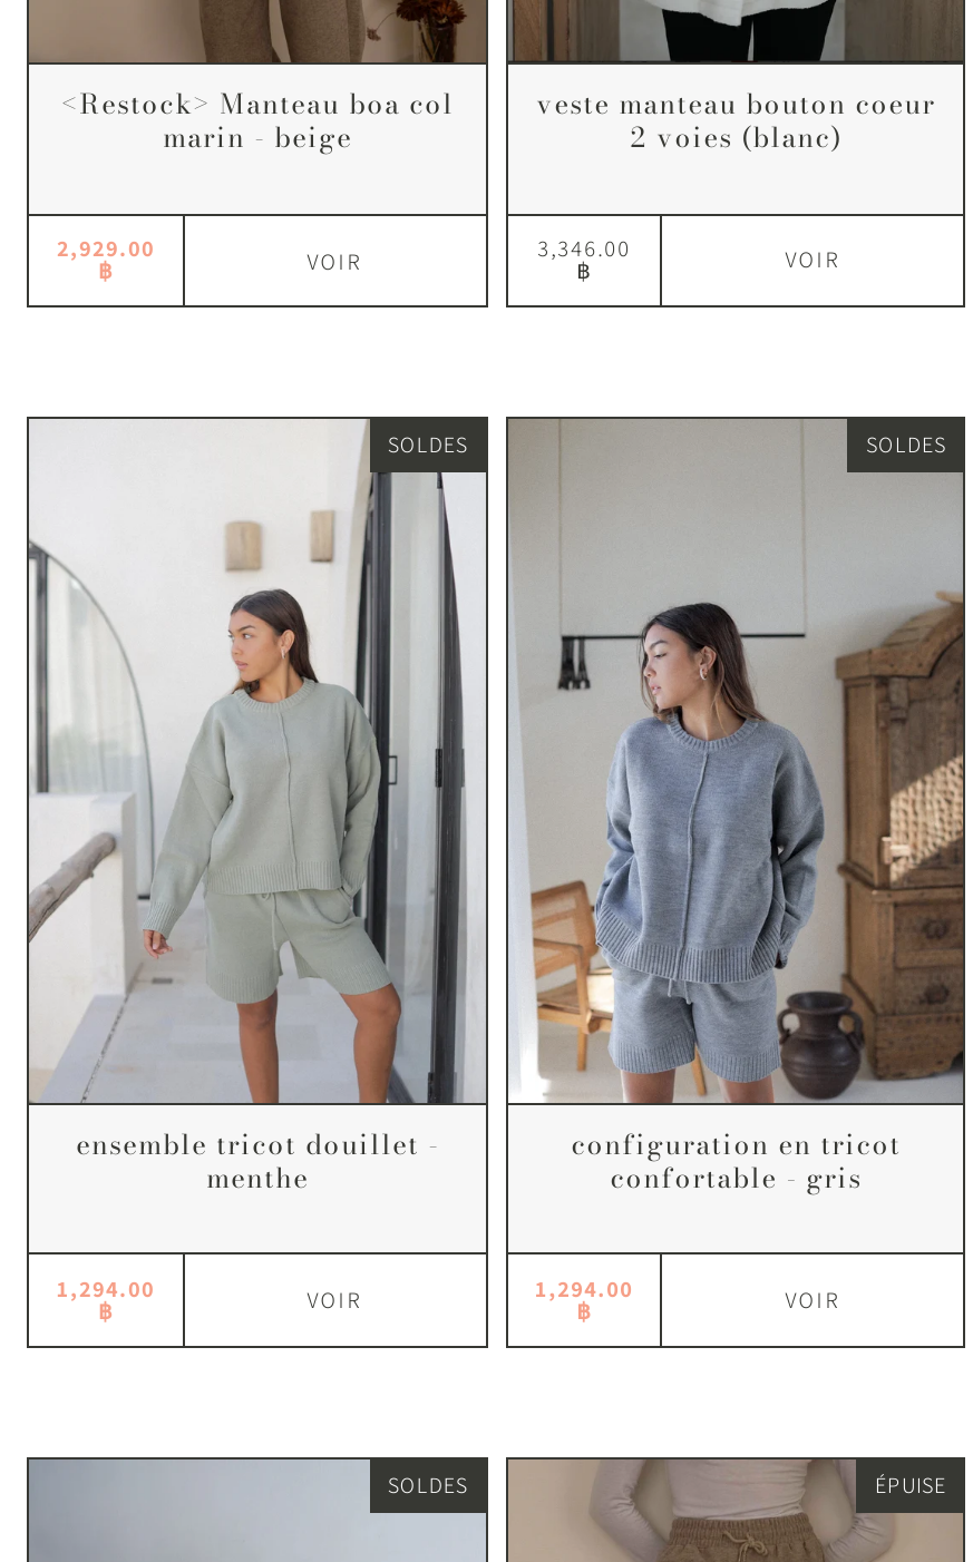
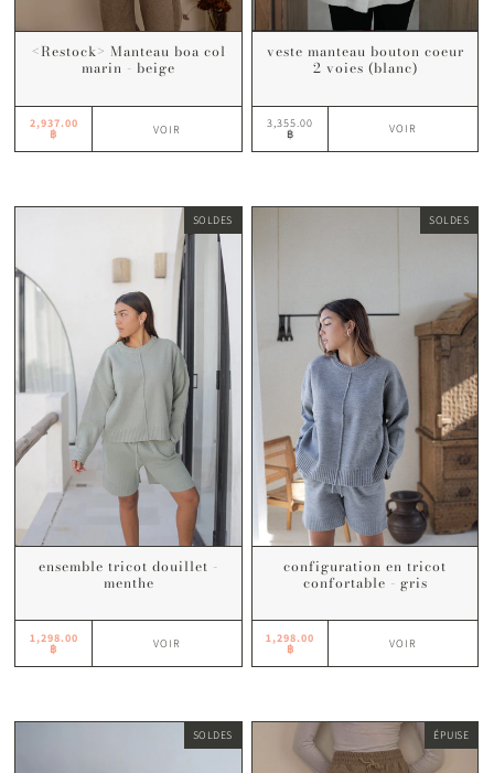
[57,234,155,263] 2,929.00 -> [29,116,78,130] 2,937.00
[537,234,631,263] 3,346.00 -> [267,116,313,130] 3,355.00
[57,1273,155,1302] 1,294.00 -> [29,630,78,645] 1,298.00
[535,1273,633,1302] 1,294.00 -> [266,630,314,645] 1,298.00

